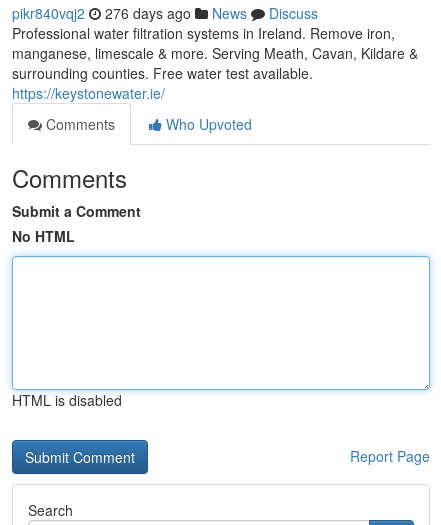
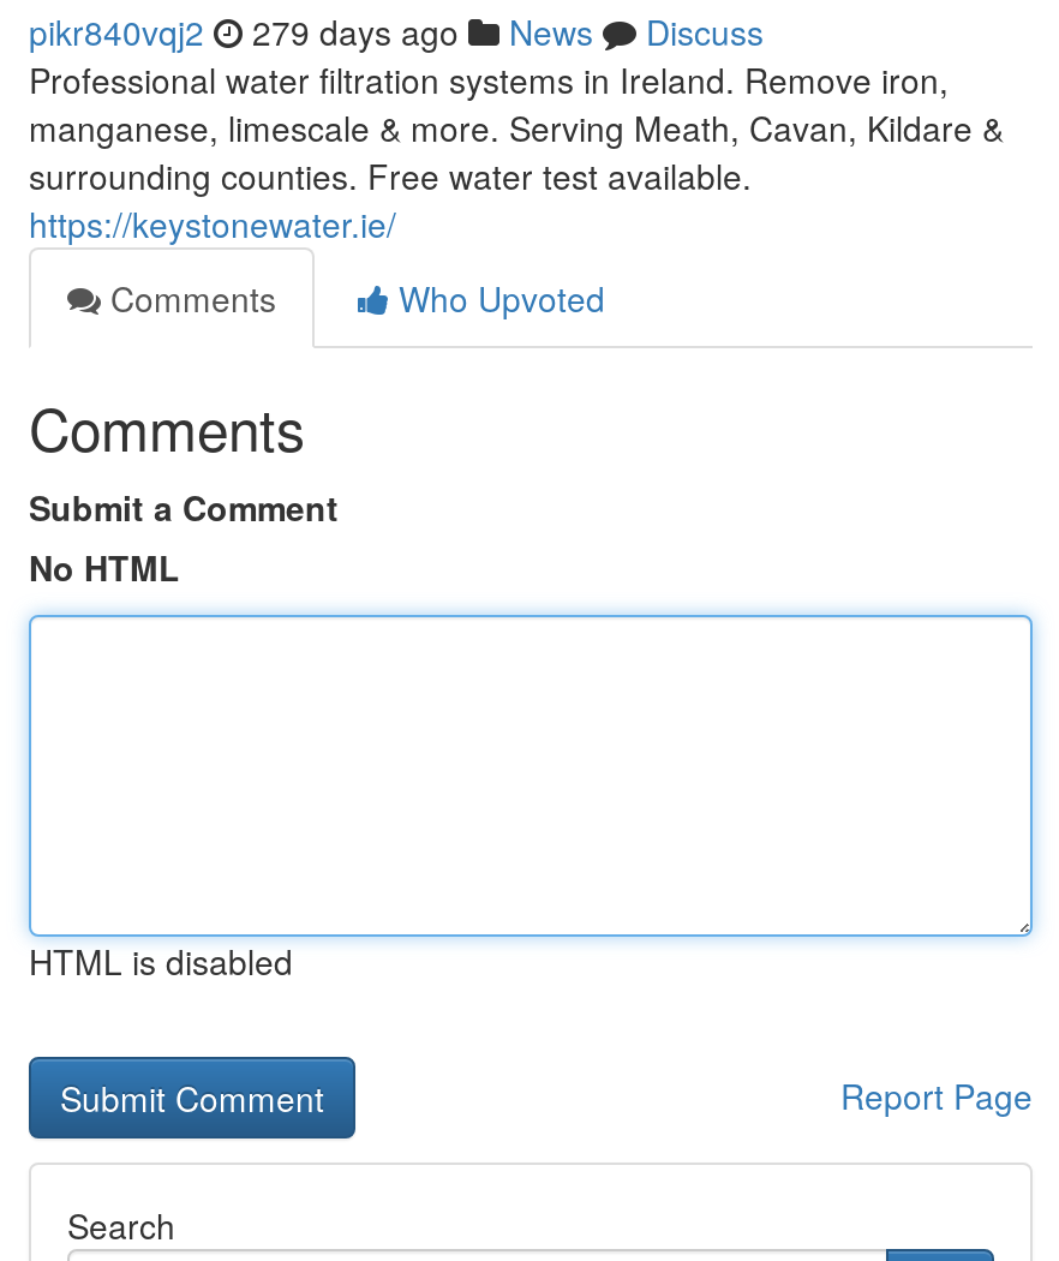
[12,3,318,23] pikr840vqj2 276 days ago News Discuss -> [29,7,764,55] pikr840vqj2 279 days ago News Discuss

